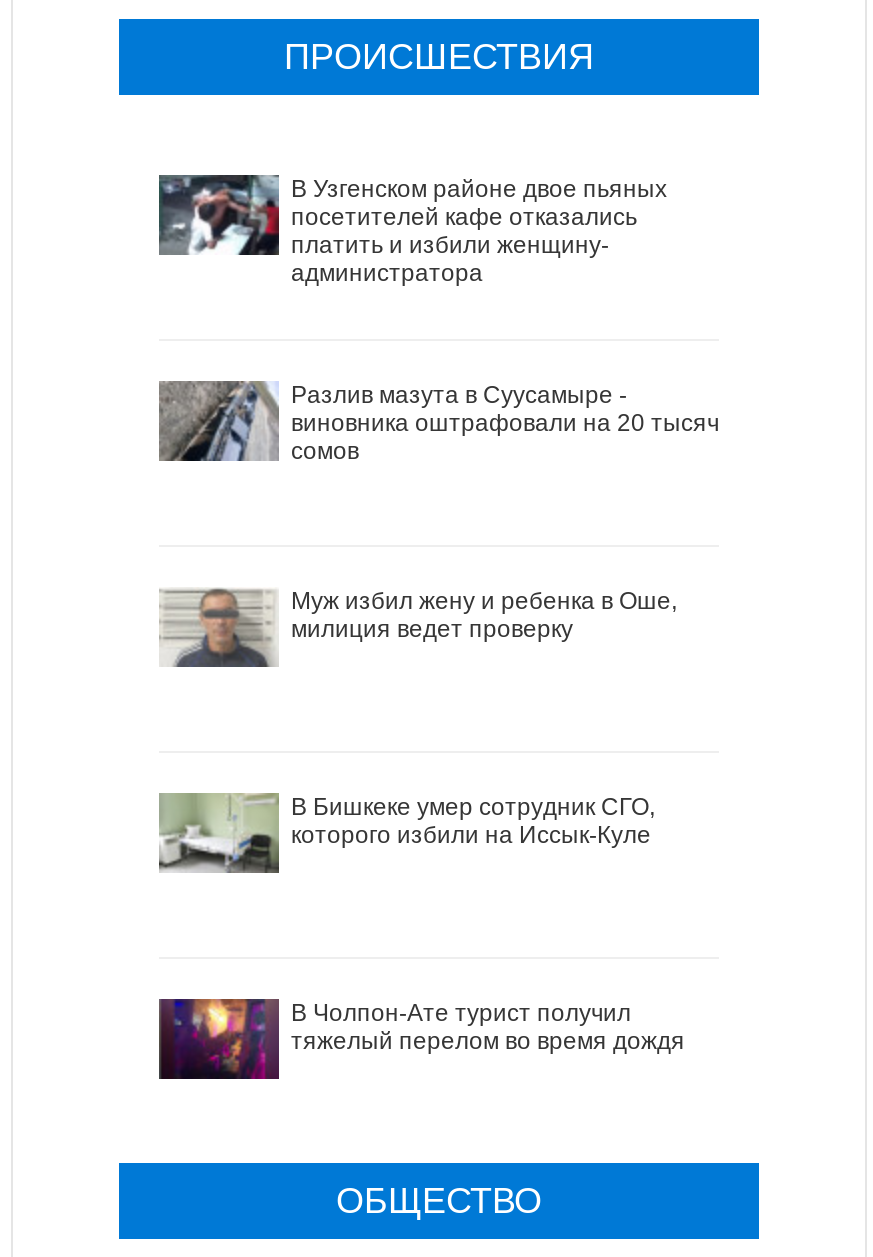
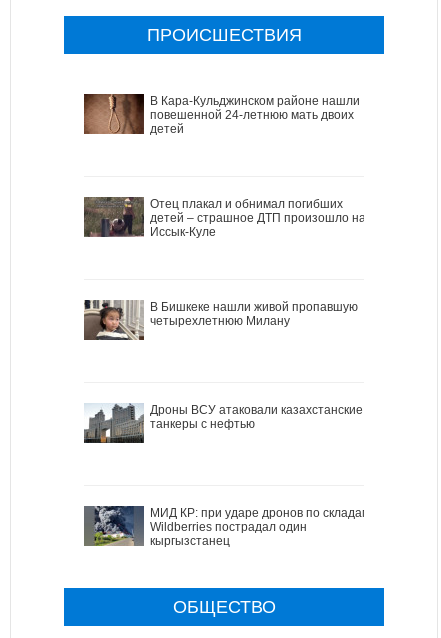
[159,175,667,287] [image] | В Узгенском районе двое пьяных | посетителей кафе отказались | платить и избили женщину- | администратора -> [84,94,360,136] [image] | В Кара-Кульджинском районе нашли | повешенной 24-летнюю мать двоих | детей
[159,381,719,465] [image] | Разлив мазута в Суусамыре - | виновника оштрафовали на 20 тысяч | сомов -> [85,197,366,239] [image] | Отец плакал и обнимал погибших | детей – страшное ДТП произошло на | Иссык-Куле
[159,587,677,667] [image] | Муж избил жену и ребенка в Оше, | милиция ведет проверку -> [83,299,358,341] [image] | В Бишкеке нашли живой пропавшую | четырехлетнюю Милану
[159,793,655,873] [image] | В Бишкеке умер сотрудник СГО, | которого избили на Иссык-Куле -> [84,403,363,444] [image] | Дроны ВСУ атаковали казахстанские | танкеры с нефтью
[161,997,685,1081] [image] | В Чолпон-Ате турист получил | тяжелый перелом во время дождя -> [84,505,370,548] [image] | МИД КР: при ударе дронов по складам | Wildberries пострадал один | кыргызстанец

